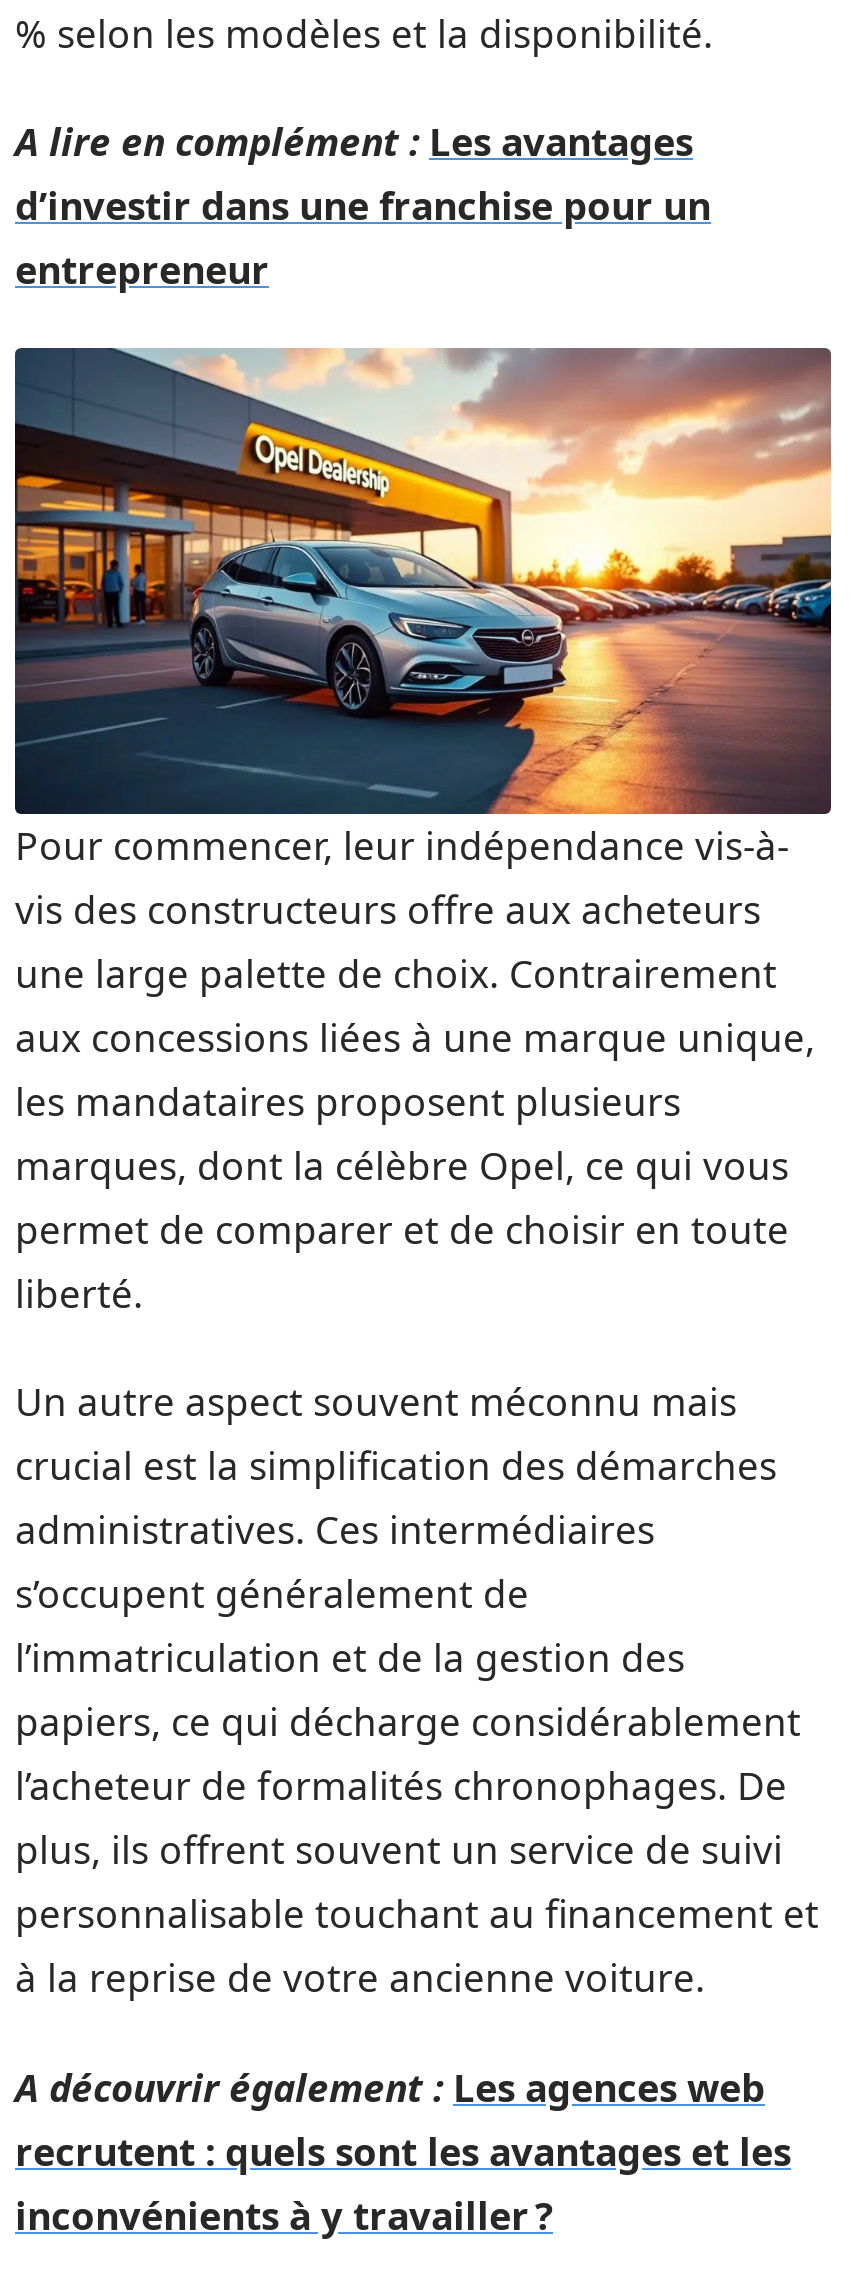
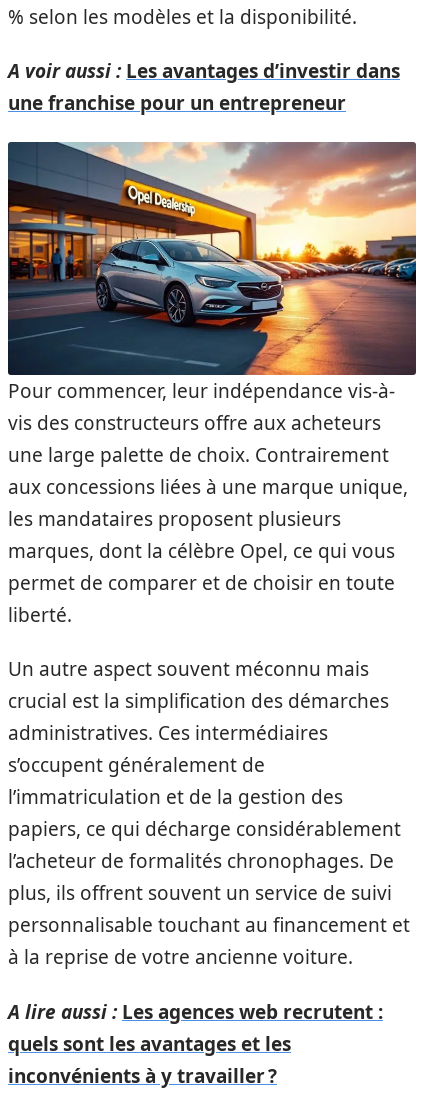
[15,116,711,296] A lire en complément : Les avantages | d’investir dans une franchise pour un | entrepreneur -> [8,58,400,116] A voir aussi : Les avantages d’investir dans | une franchise pour un entrepreneur
[15,2061,791,2177] A découvrir également : Les agences web | recrutent : quels sont les avantages et les -> [8,999,383,1057] A lire aussi : Les agences web recrutent : | quels sont les avantages et les

